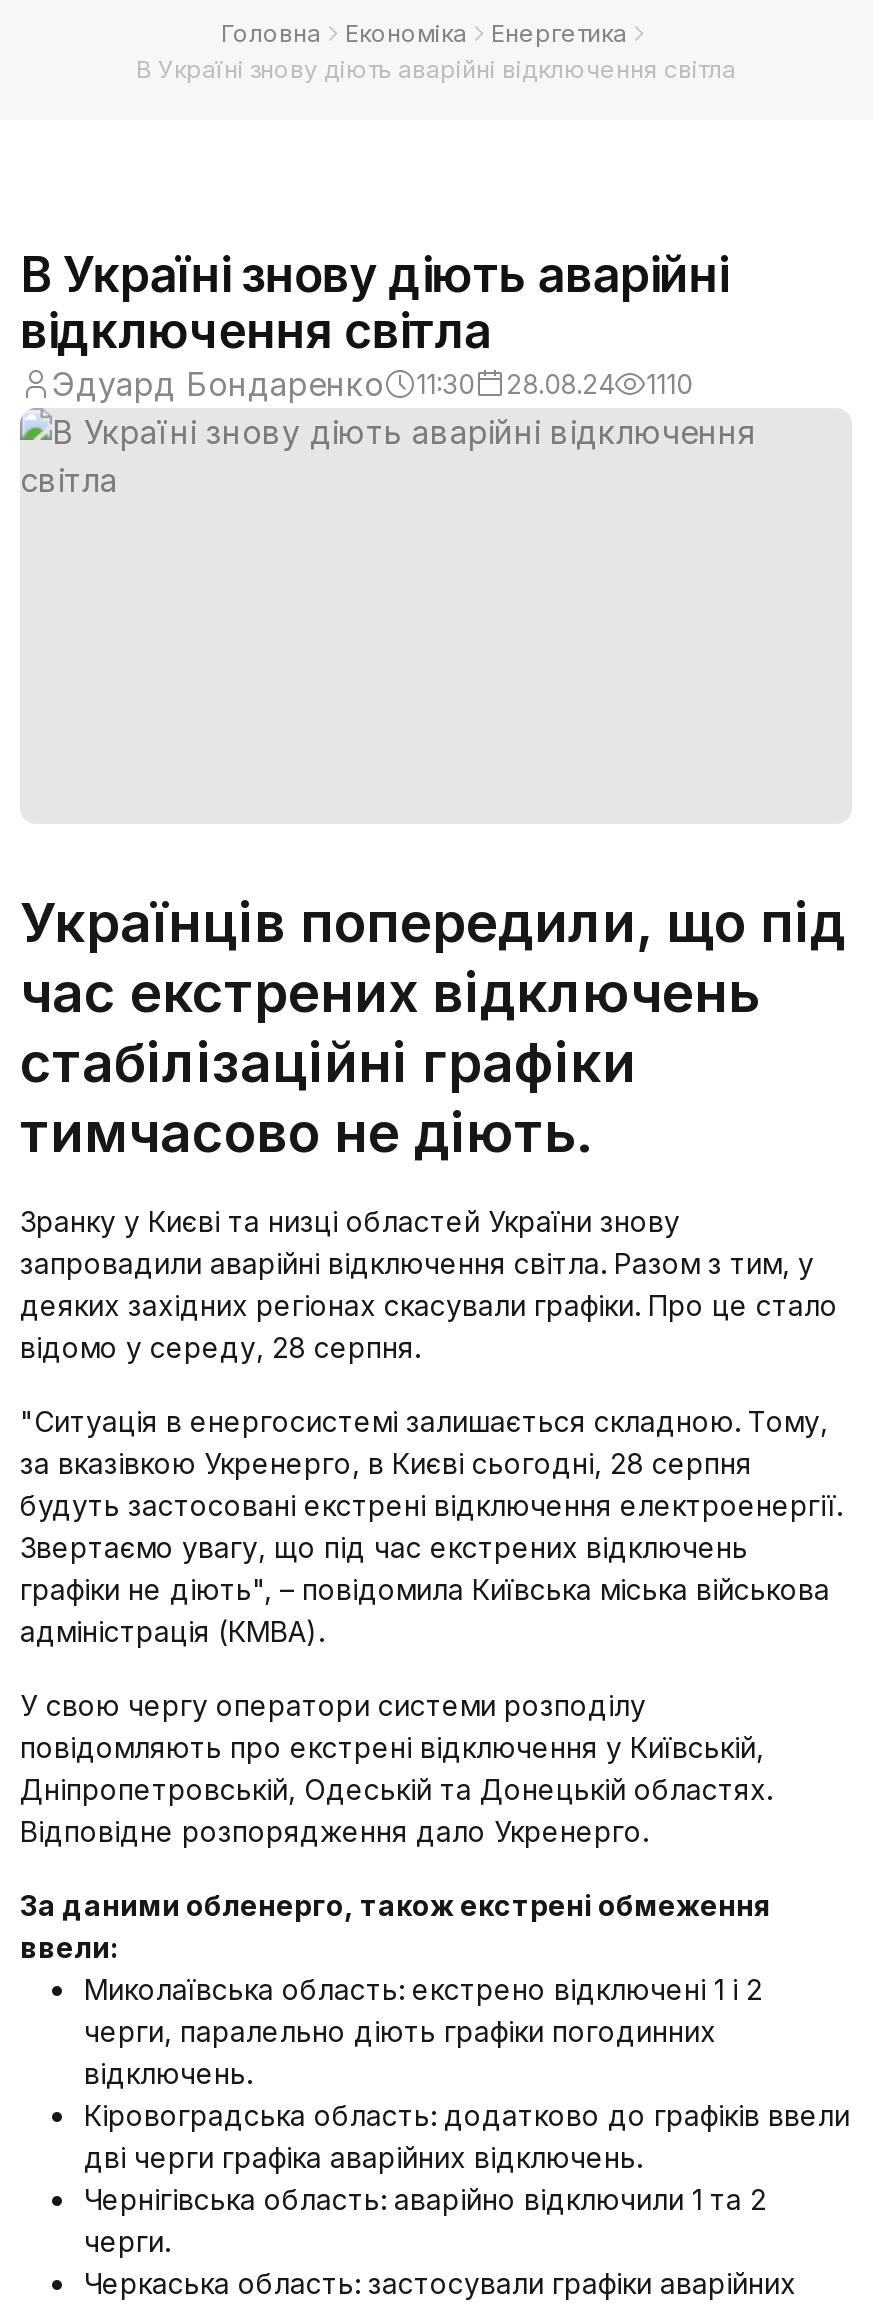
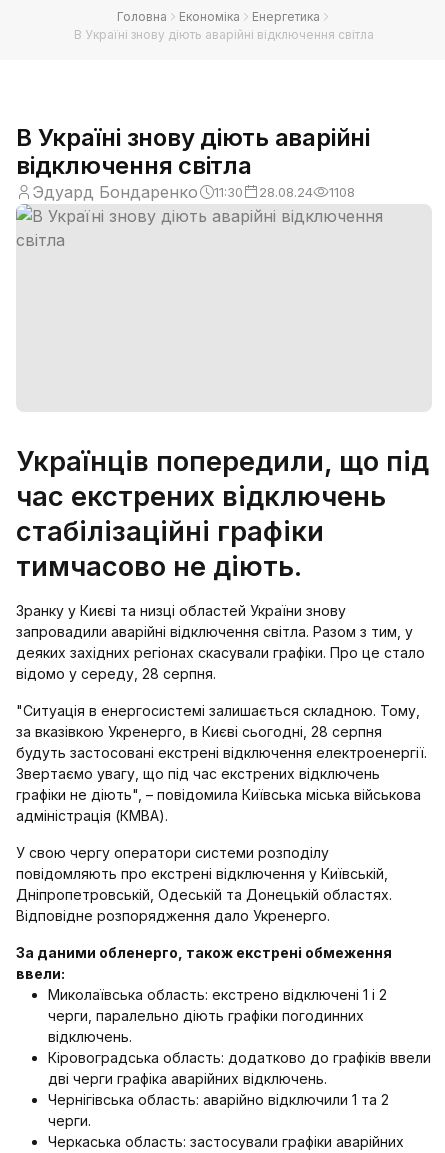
[52,364,692,404] Эдуард Бондаренко 11:30 28.08.24 1110 -> [32,182,355,202] Эдуард Бондаренко 11:30 28.08.24 1108

